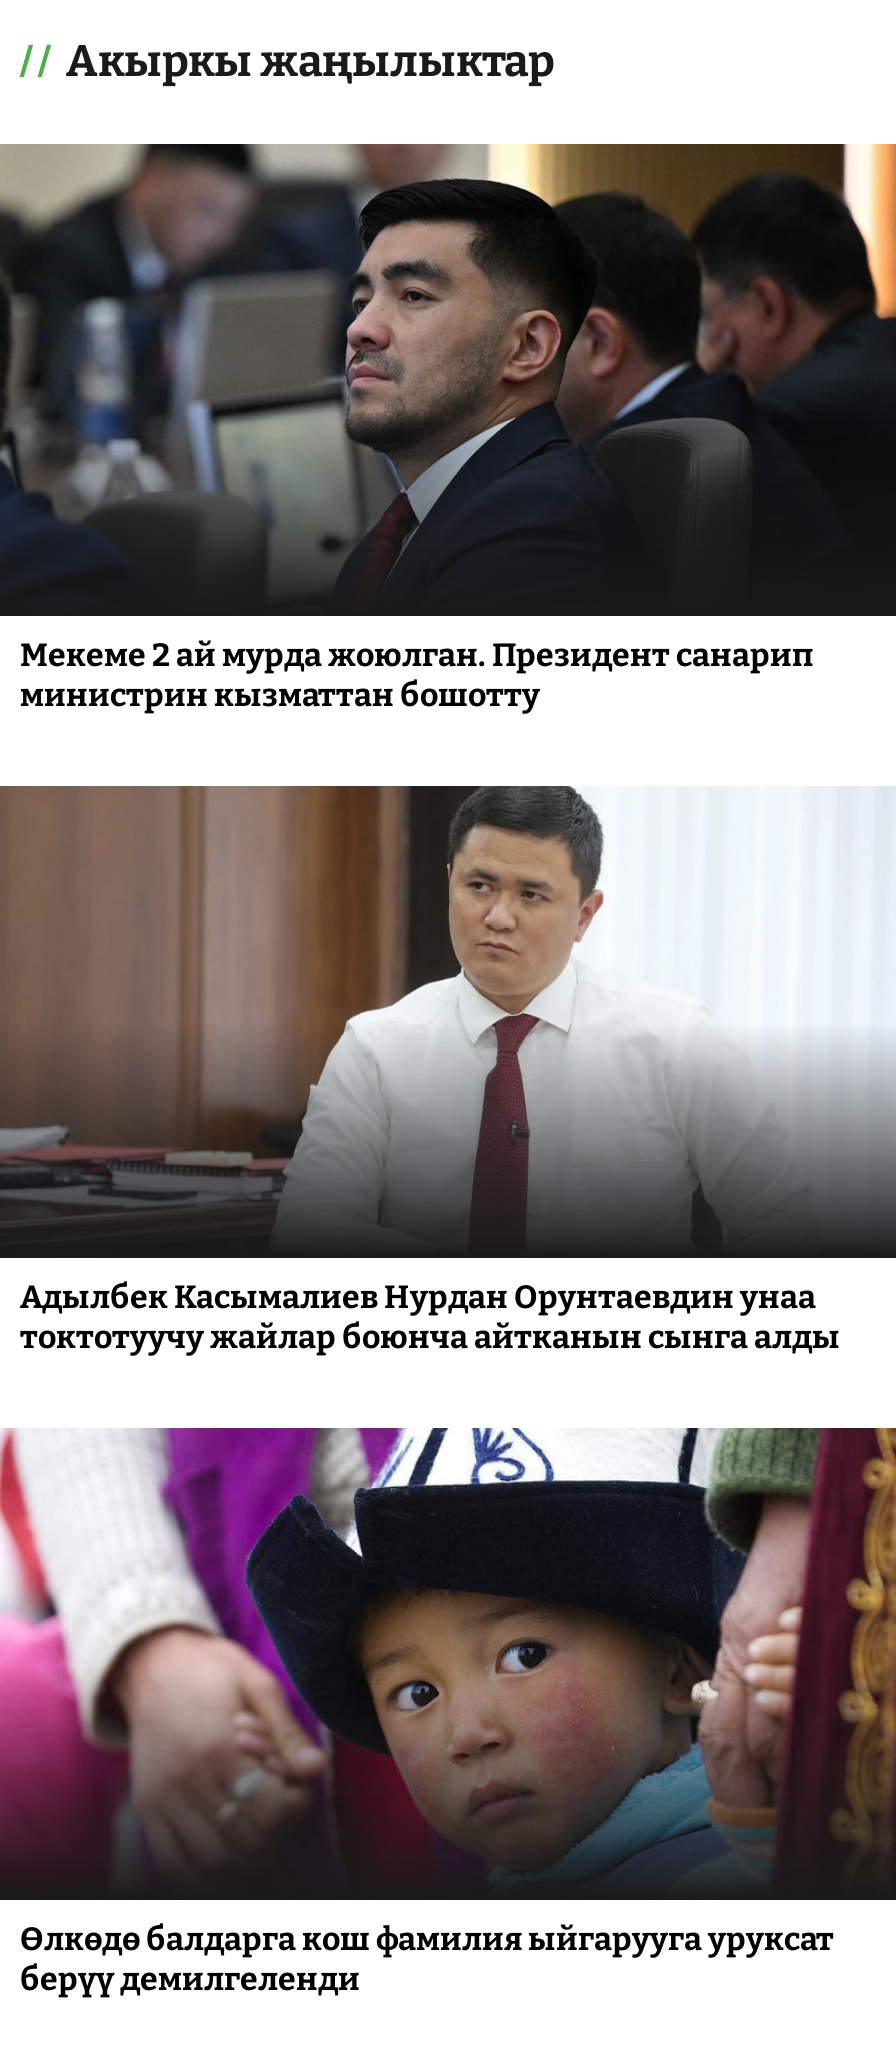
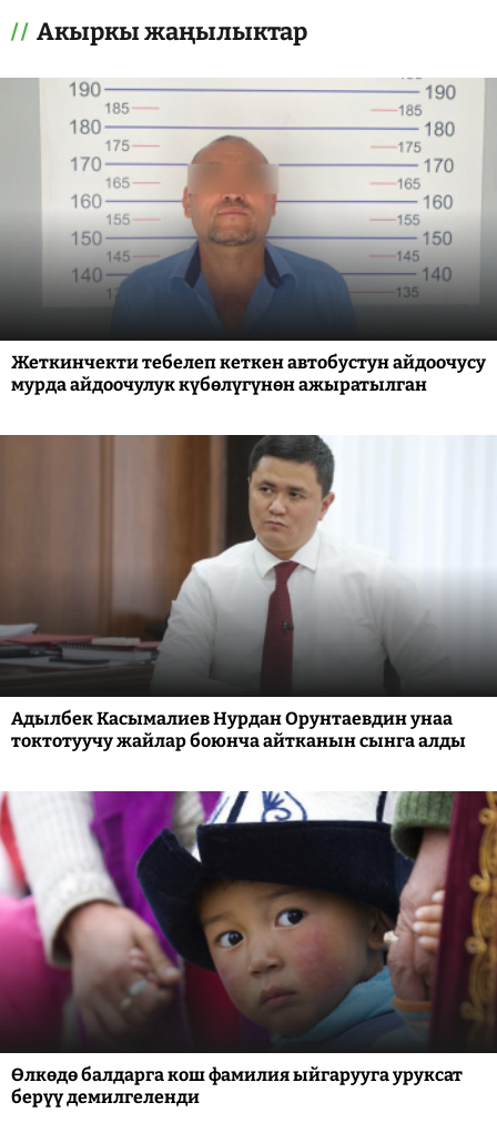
[6,141,890,714] [image] | Мекеме 2 ай мурда жоюлган. Президент санарип | министрин кызматтан бошотту -> [3,78,494,395] [image] | Жеткинчекти тебелеп кеткен автобустун айдоочусу | мурда айдоочулук күбөлүгүнөн ажыратылган

